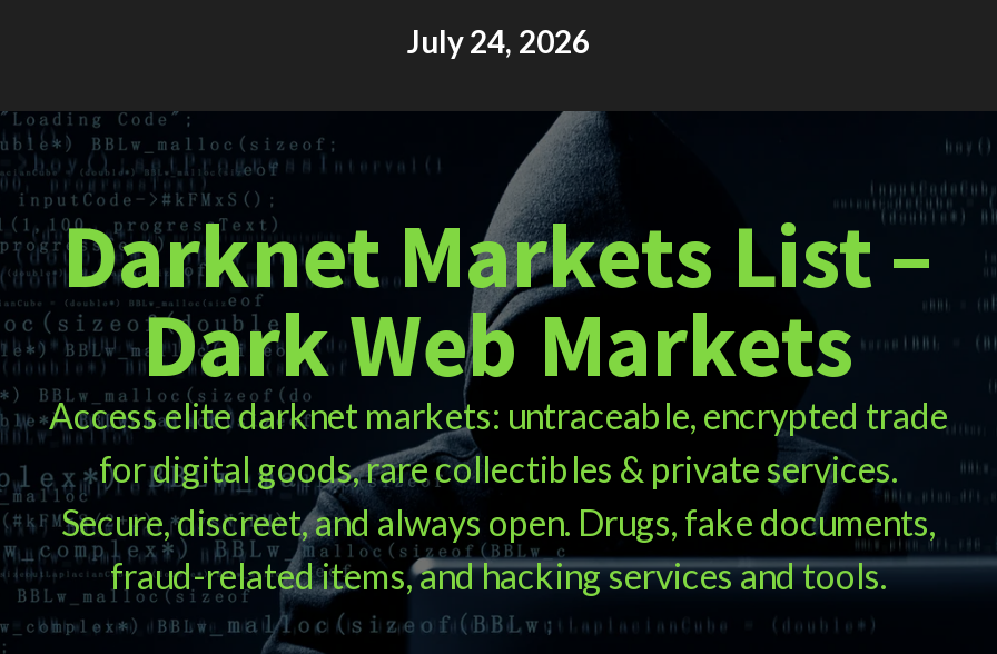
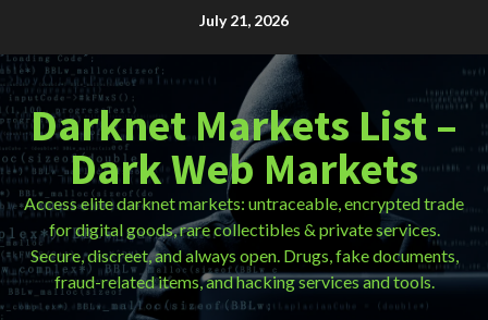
[407,21,590,59] July 24, 2026 -> [199,10,289,29] July 21, 2026

